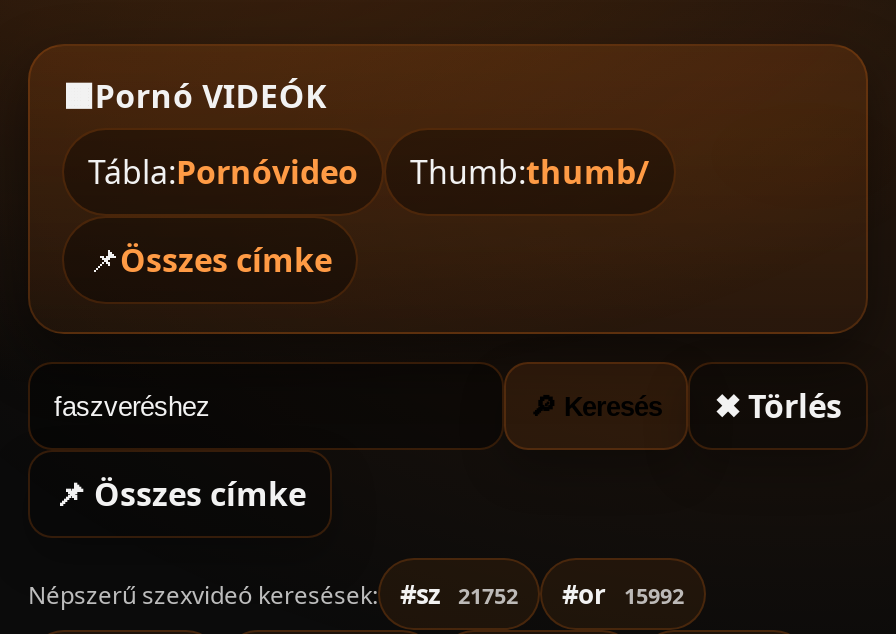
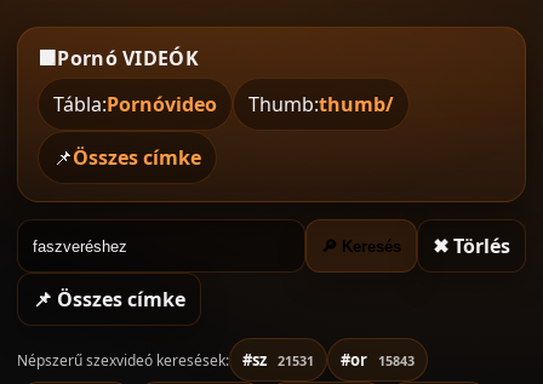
[400,576,684,612] #sz 21752 | #or 15992 -> [242,349,415,371] #sz 21531 | #or 15843

